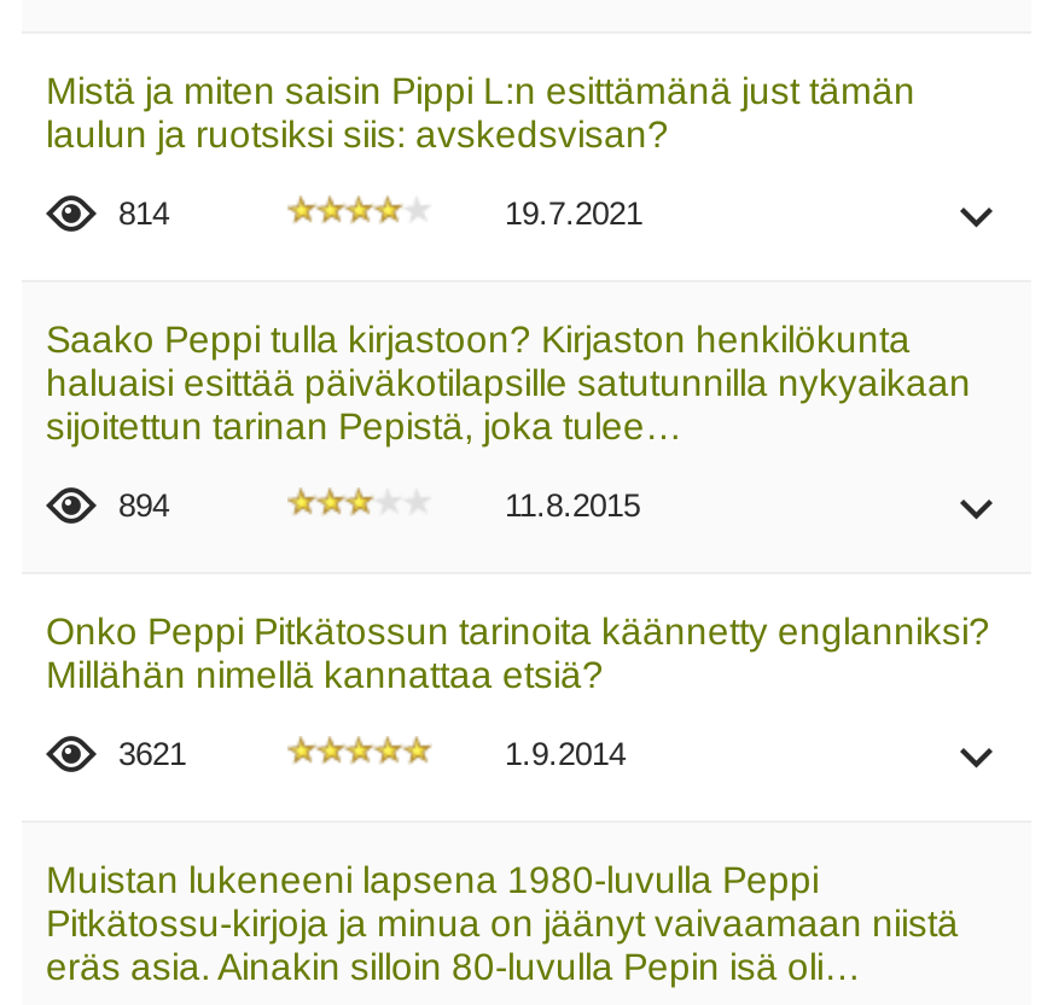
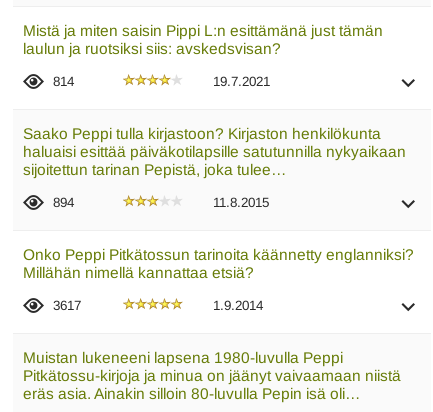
[118,735,186,771] 3621 -> [53,297,81,312] 3617

